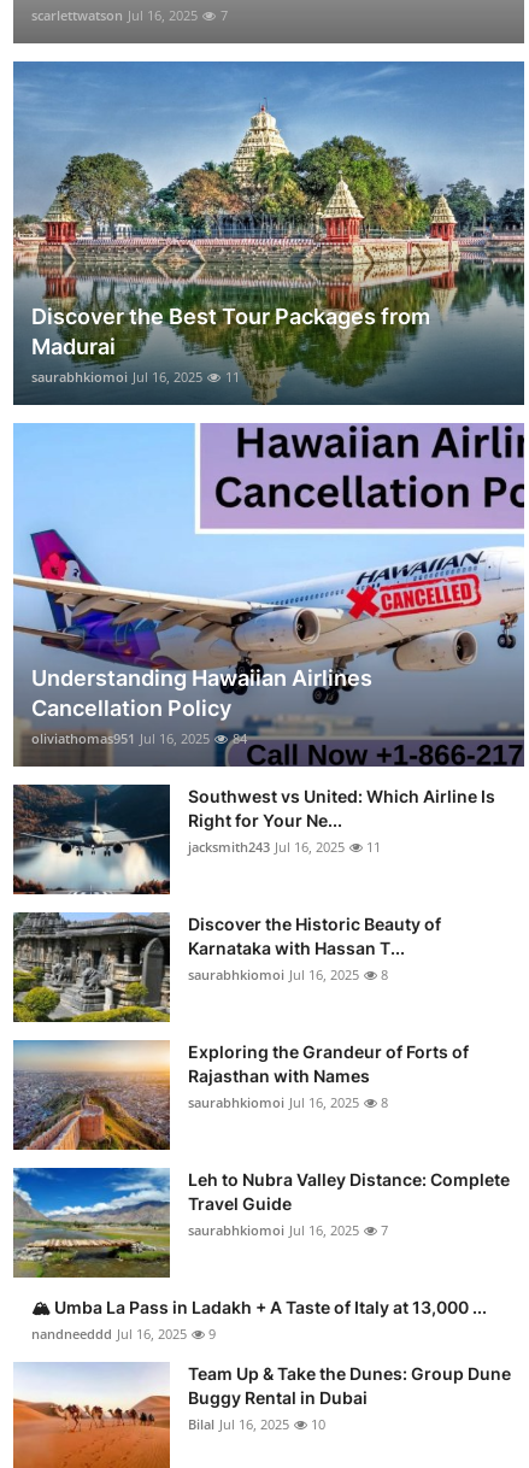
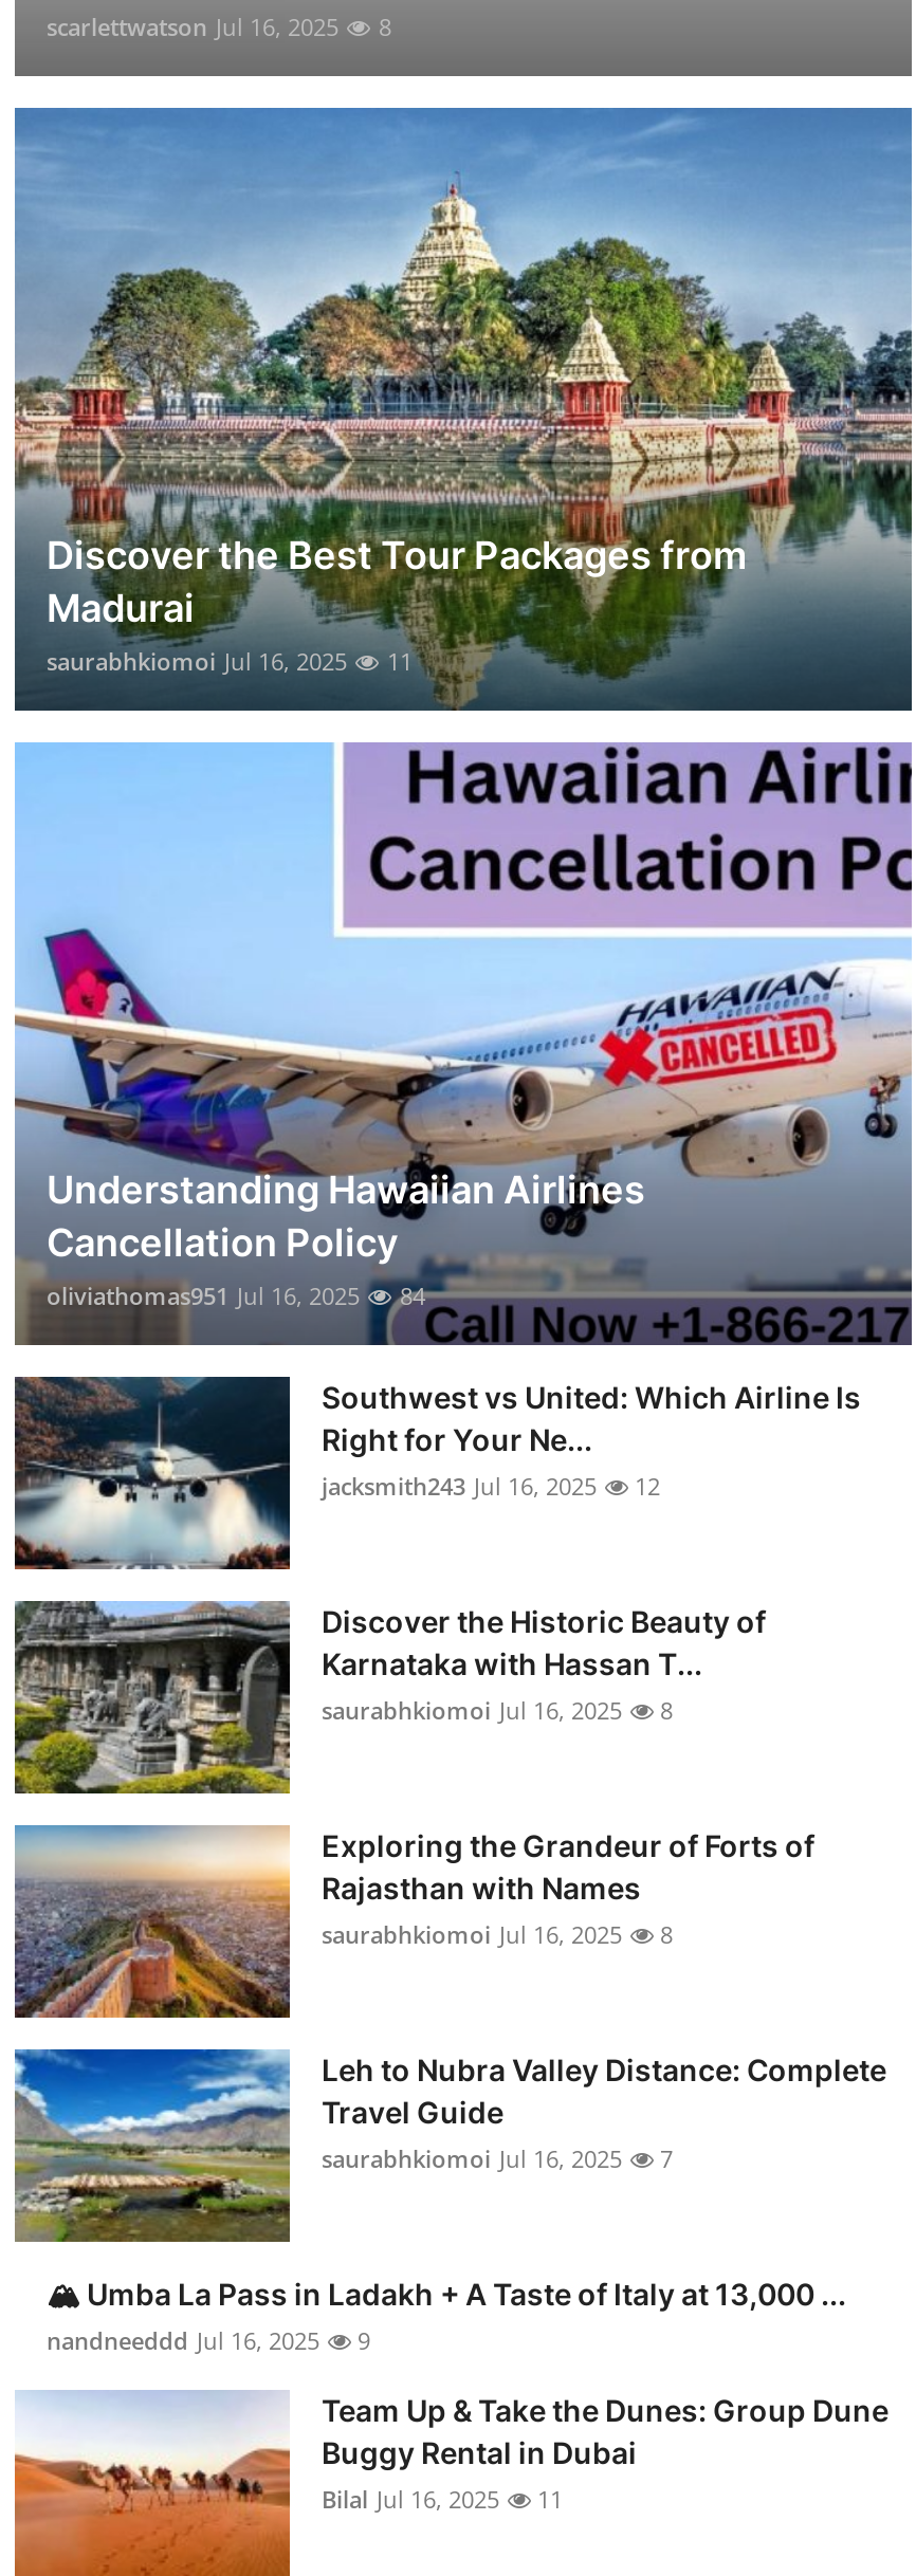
[31,6,228,24] scarlettwatson Jul 16, 2025 7 -> [47,10,391,42] scarlettwatson Jul 16, 2025 8
[188,837,381,855] jacksmith243 Jul 16, 2025 11 -> [322,1469,660,1501] jacksmith243 Jul 16, 2025 12
[188,1415,325,1433] Bilal Jul 16, 2025 10 -> [322,2483,563,2514] Bilal Jul 16, 2025 11

